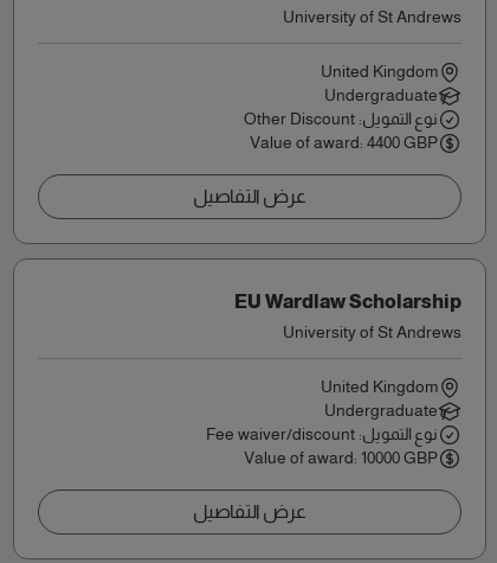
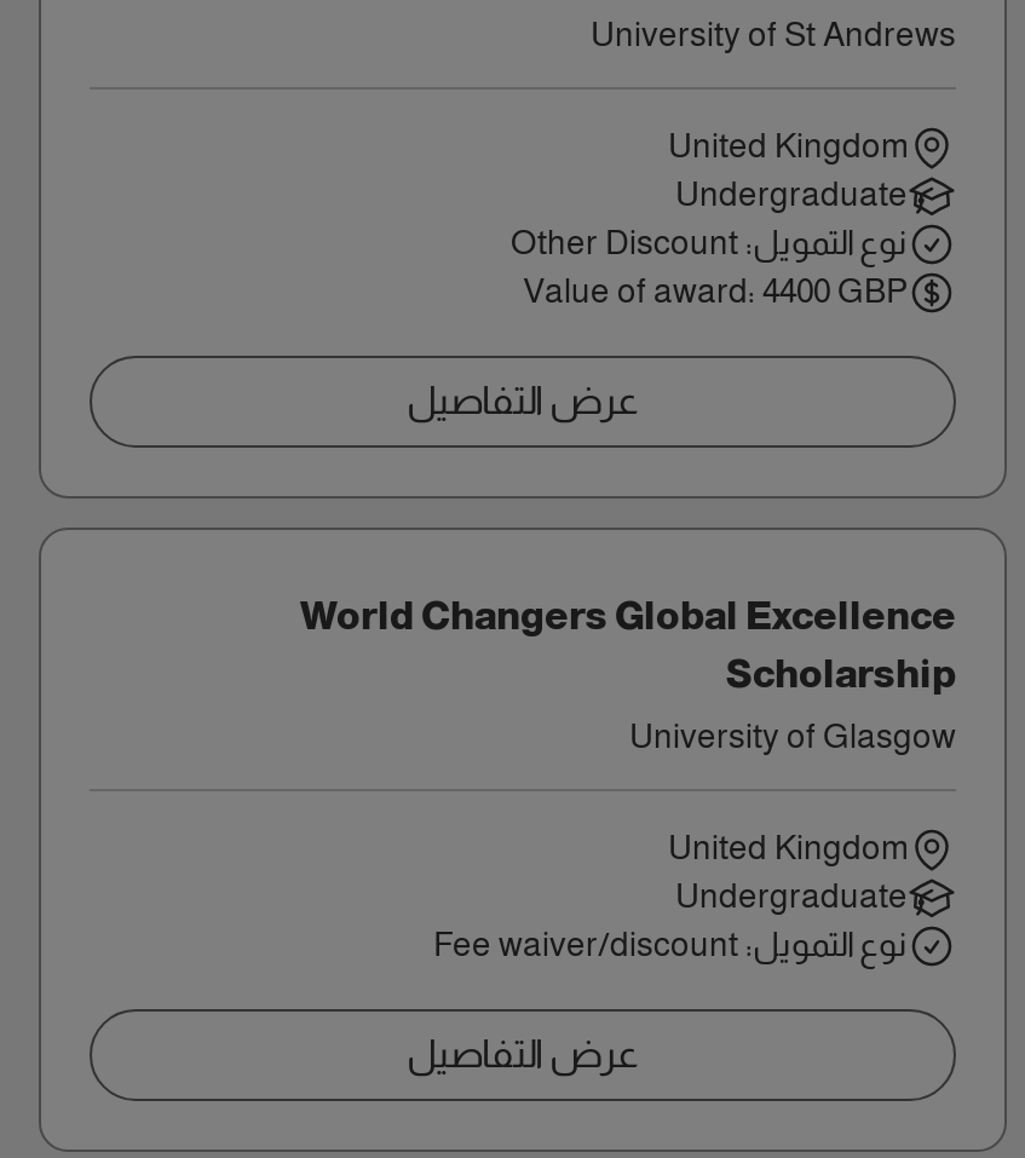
[234,292,461,312] EU Wardlaw Scholarship -> [300,595,956,695] World Changers Global Excellence | Scholarship
[283,322,461,341] University of St Andrews -> [629,716,956,755] University of Glasgow
moved [321,377,438,420] -> [668,828,908,915]: United Kingdom | Undergraduate
[244,448,438,467] Value of award: 10000 GBP -> none

